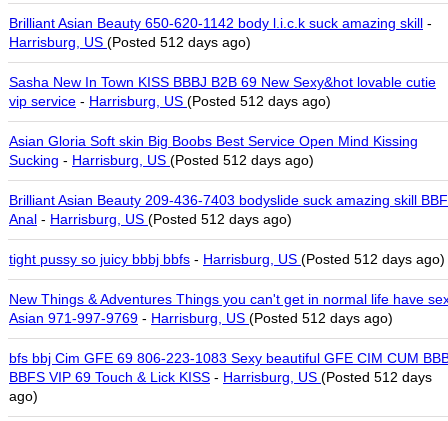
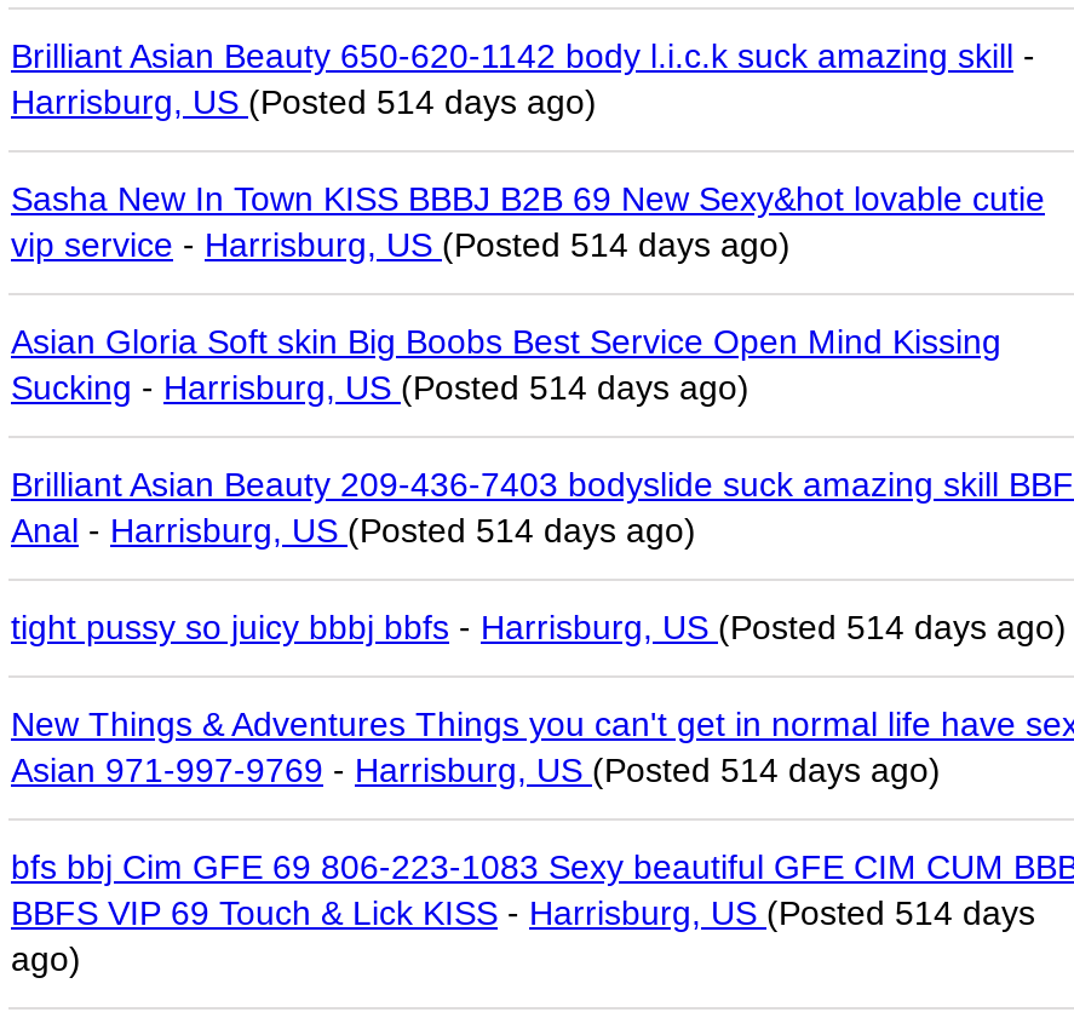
[9,34,251,50] Harrisburg, US (Posted 512 days ago) -> [11,83,597,122] Harrisburg, US (Posted 514 days ago)
[9,93,331,109] vip service - Harrisburg, US (Posted 512 days ago) -> [11,226,791,264] vip service - Harrisburg, US (Posted 514 days ago)
[9,152,314,168] Sucking - Harrisburg, US (Posted 512 days ago) -> [11,368,749,407] Sucking - Harrisburg, US (Posted 514 days ago)
[9,211,292,227] Anal - Harrisburg, US (Posted 512 days ago) -> [11,511,696,550] Anal - Harrisburg, US (Posted 514 days ago)
[9,251,445,267] tight pussy so juicy bbbj bbfs - Harrisburg, US (Posted 512 days ago) -> [11,608,1067,647] tight pussy so juicy bbbj bbfs - Harrisburg, US (Posted 514 days ago)
[9,310,393,326] Asian 971-997-9769 - Harrisburg, US (Posted 512 days ago) -> [11,751,941,790] Asian 971-997-9769 - Harrisburg, US (Posted 514 days ago)
[9,369,432,385] BBFS VIP 69 Touch & Lick KISS - Harrisburg, US (Posted 512 days -> [11,894,1035,933] BBFS VIP 69 Touch & Lick KISS - Harrisburg, US (Posted 514 days

